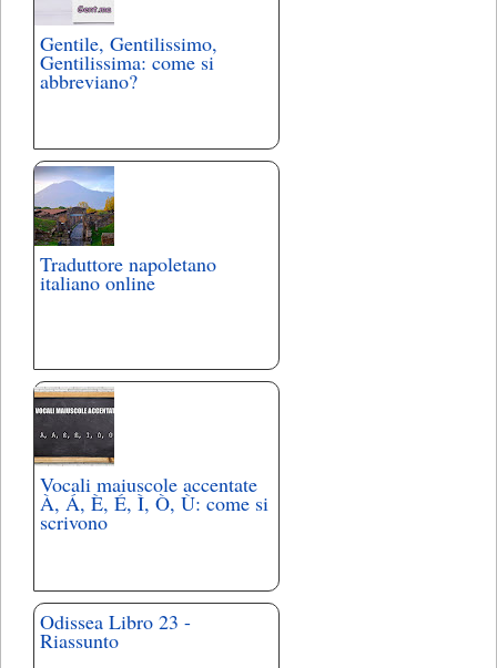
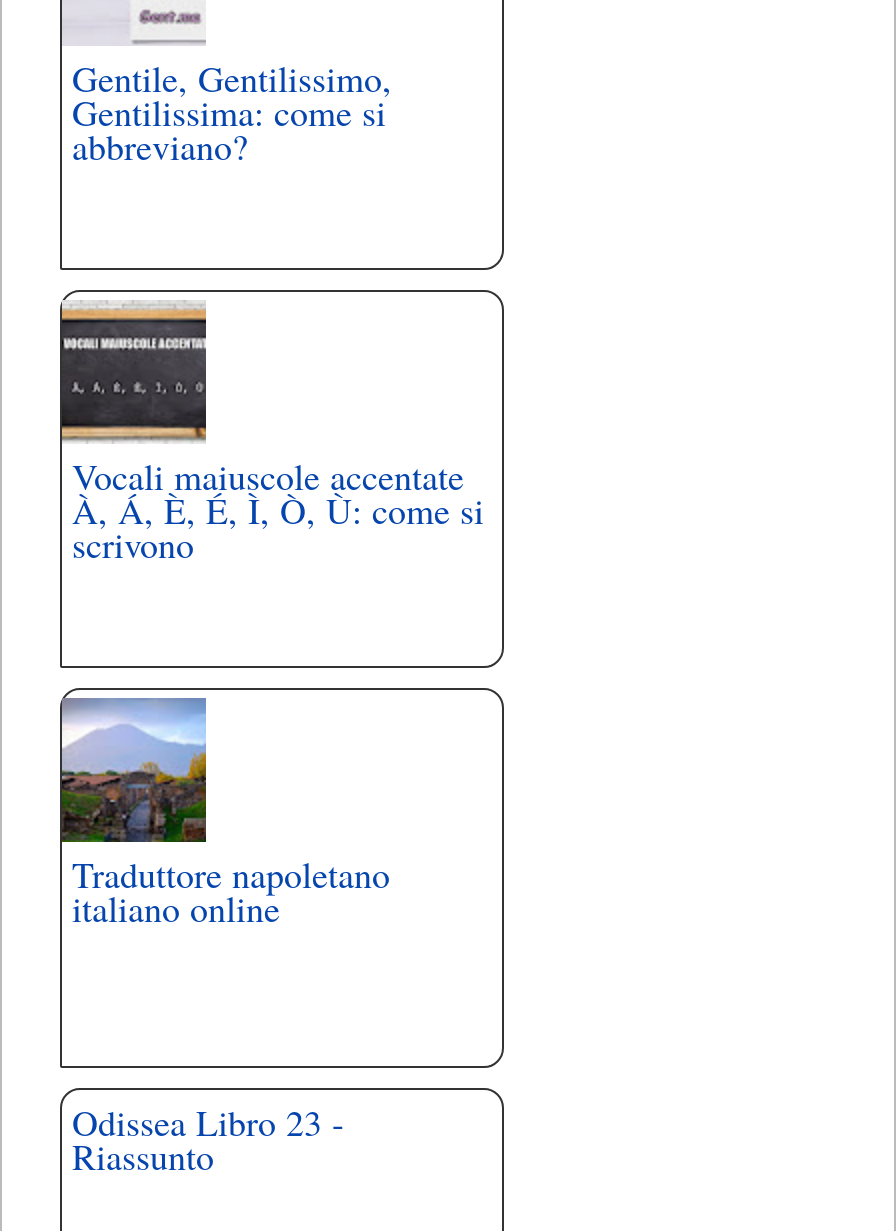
moved [33,166,216,295] -> [60,696,390,932]: [image] | Traduttore napoletano | italiano online
moved [32,386,257,535] -> [58,298,464,567]: [image] | Vocali maiuscole accentate | scrivono

